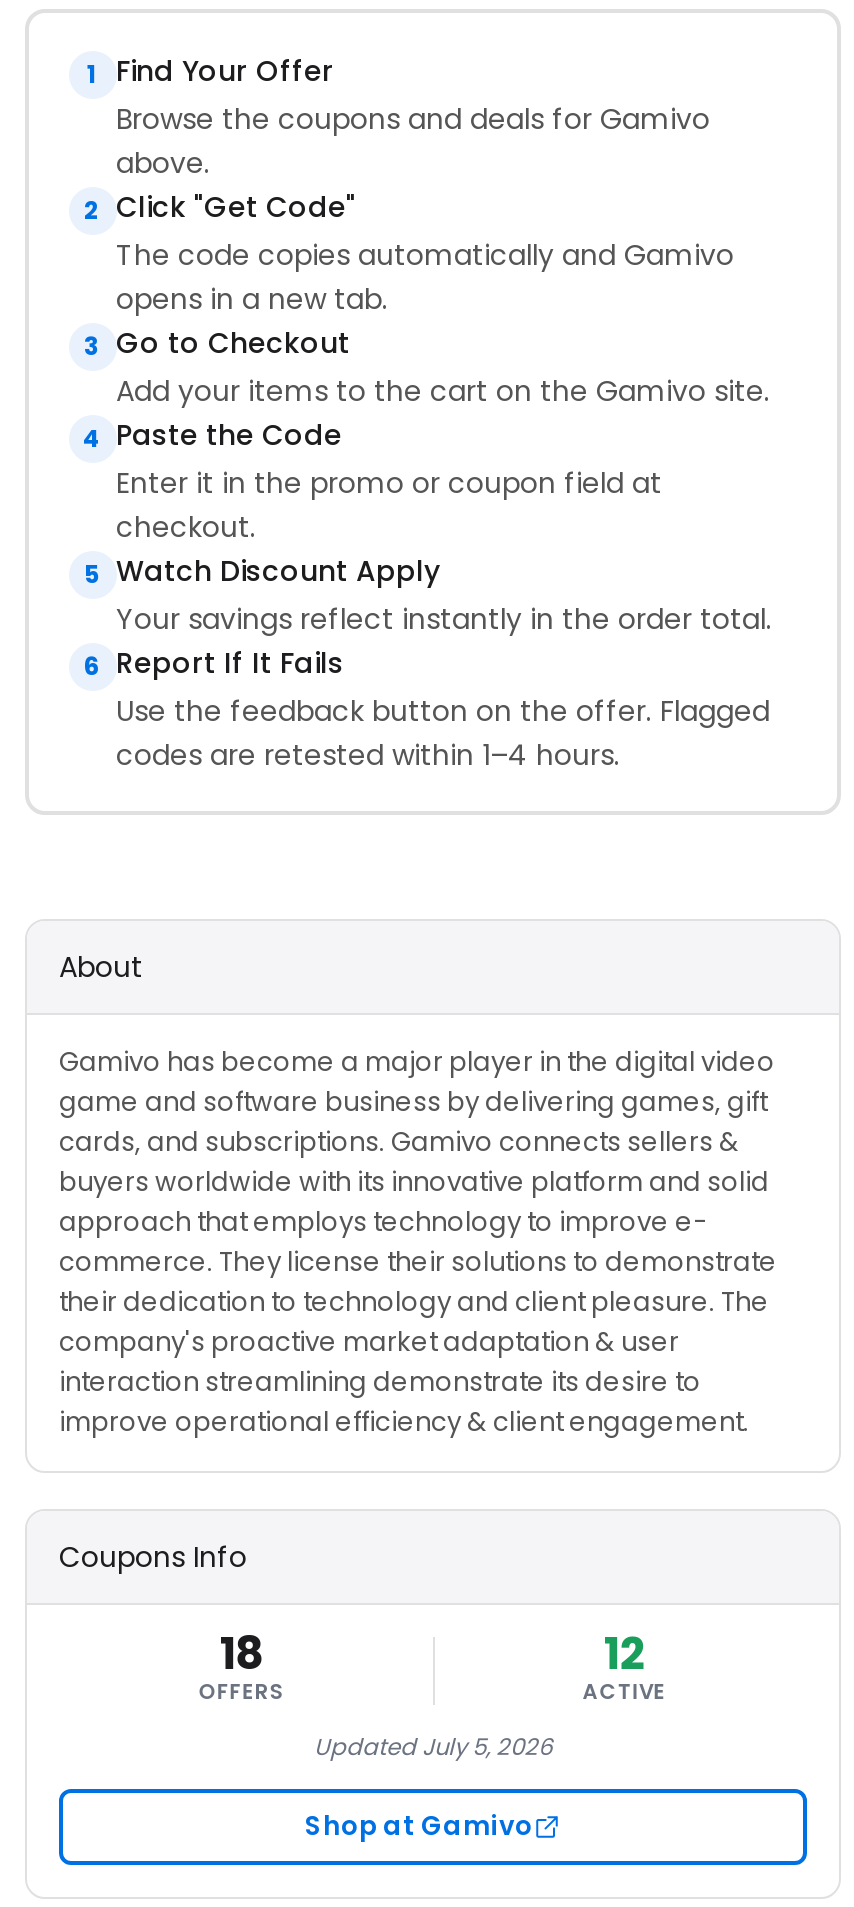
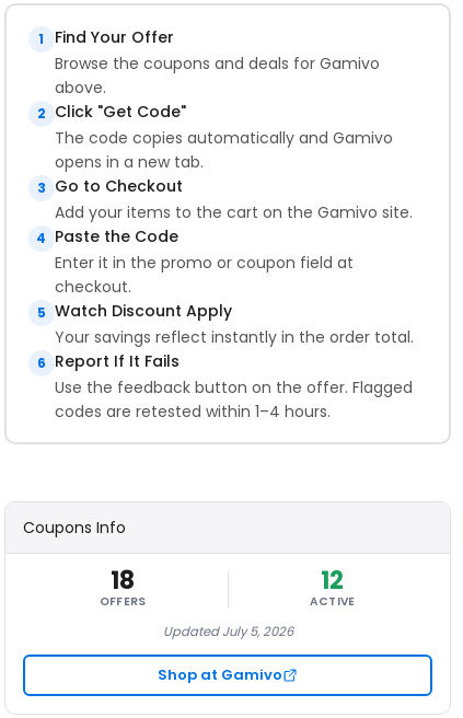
[59,947,777,1441] About | Gamivo has become a major player in the digital video | game and software business by delivering games, gift | cards, and subscriptions. Gamivo connects sellers & | buyers worldwide with its innovative platform and solid | approach that employs technology to improve e- | commerce. They license their solutions to demonstrate | their dedication to technology and client pleasure. The | company's proactive market adaptation & user | interaction streamlining demonstrate its desire to | improve operational efficiency & client engagement. -> none

